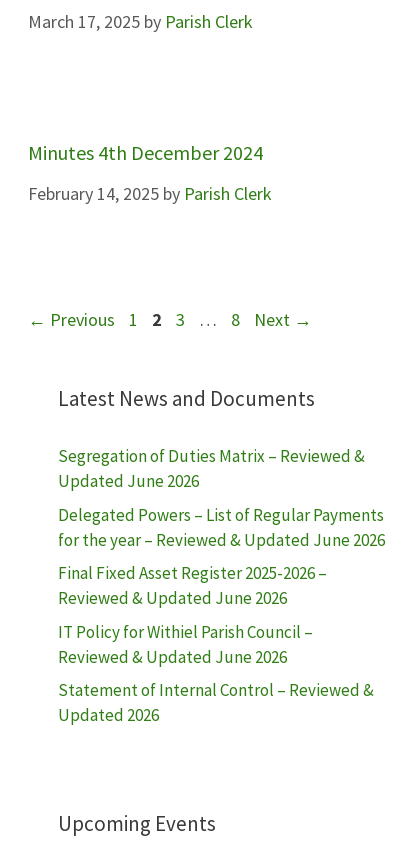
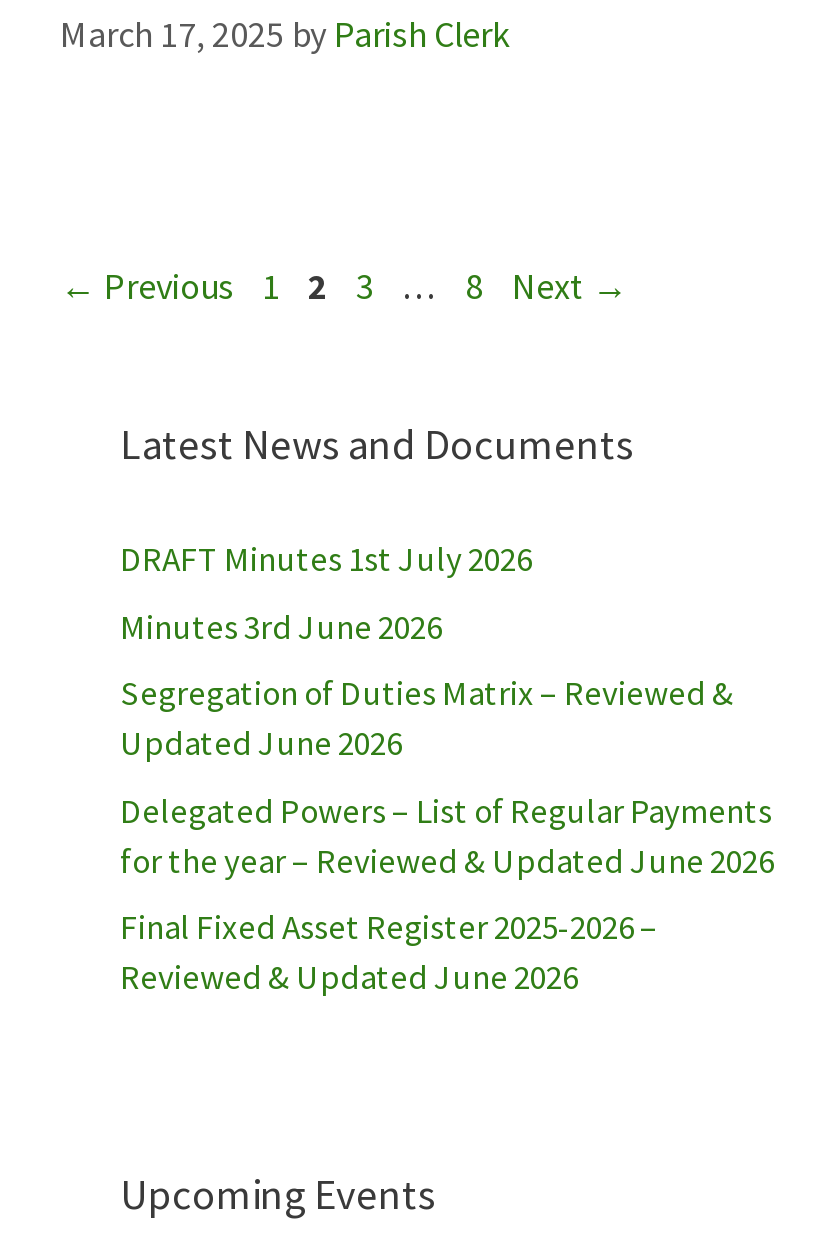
[28,140,272,205] Minutes 4th December 2024 | February 14, 2025 by Parish Clerk -> none
none -> [120,537,532,648] DRAFT Minutes 1st July 2026 | Minutes 3rd June 2026
[58,620,374,726] IT Policy for Withiel Parish Council – | Reviewed & Updated June 2026 | Statement of Internal Control – Reviewed & | Updated 2026 -> none

